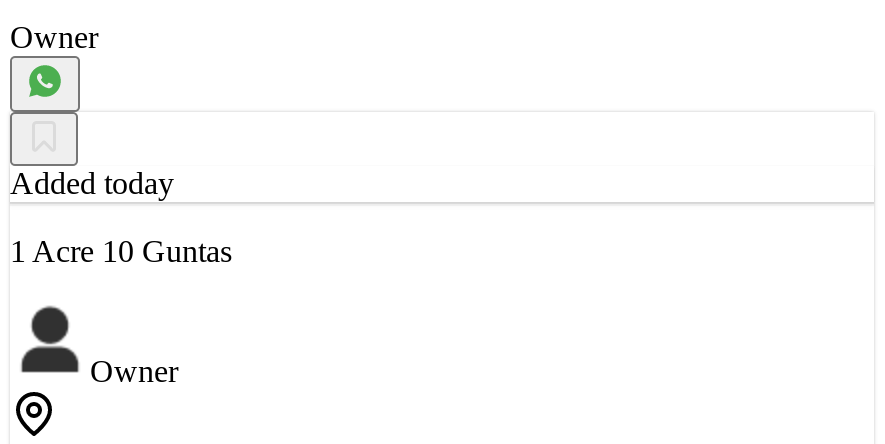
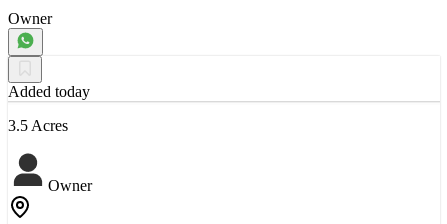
[10,235,232,269] 1 Acre 10 Guntas -> [8,117,68,134] 3.5 Acres

